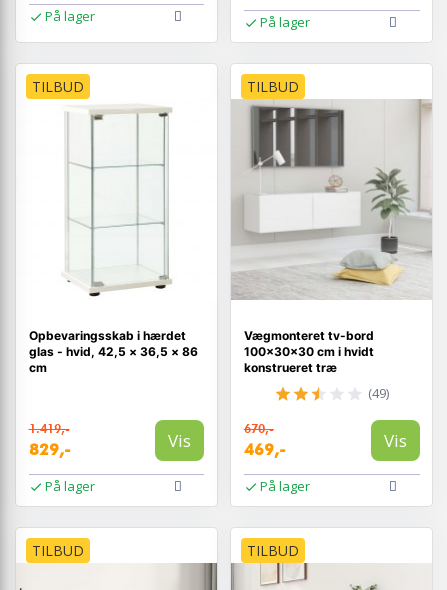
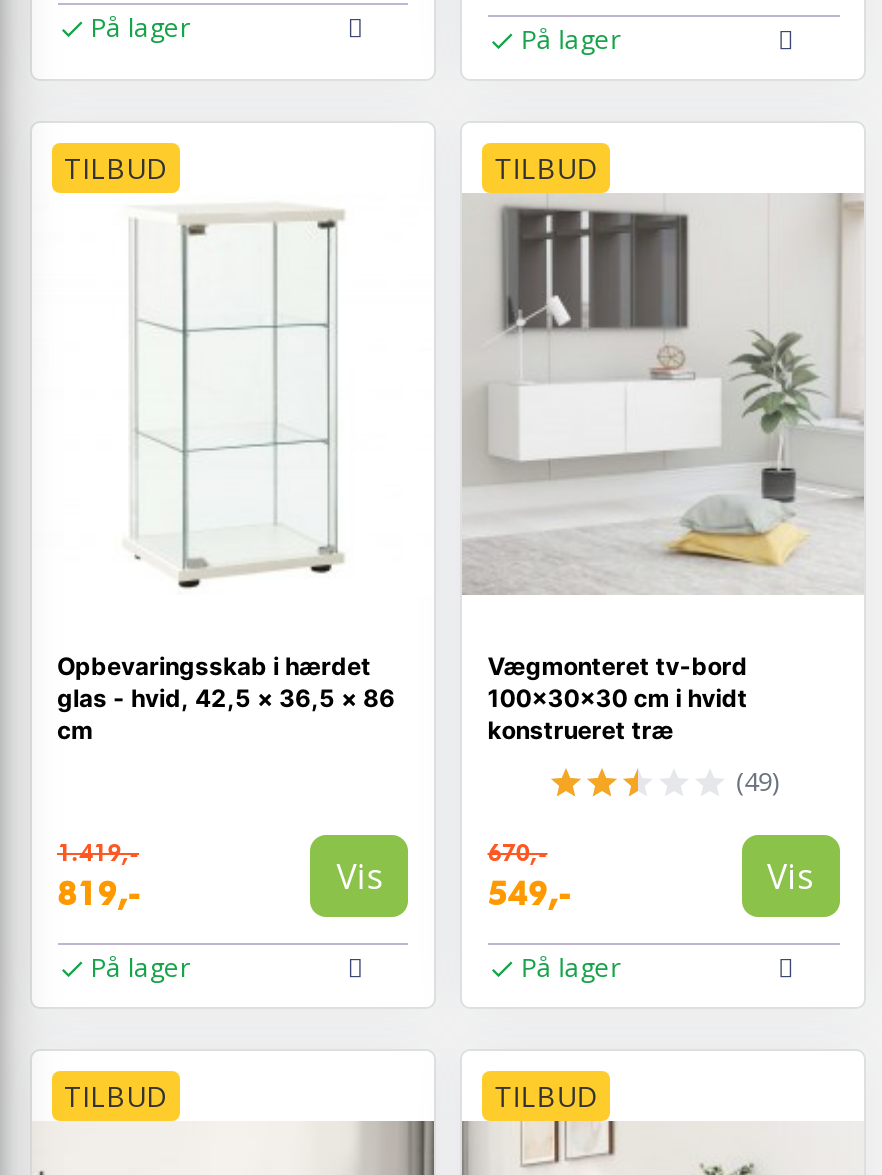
[28,440,70,459] 829,- -> [57,875,141,913] 819,-
[244,440,286,459] 469,- -> [488,875,572,913] 549,-

